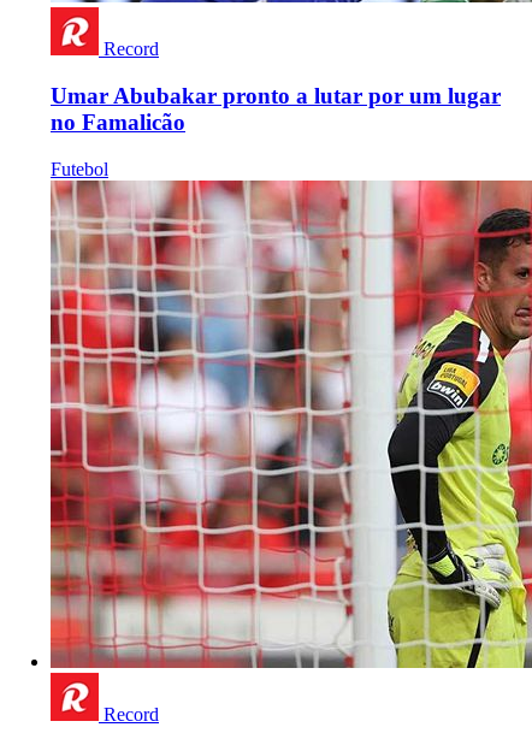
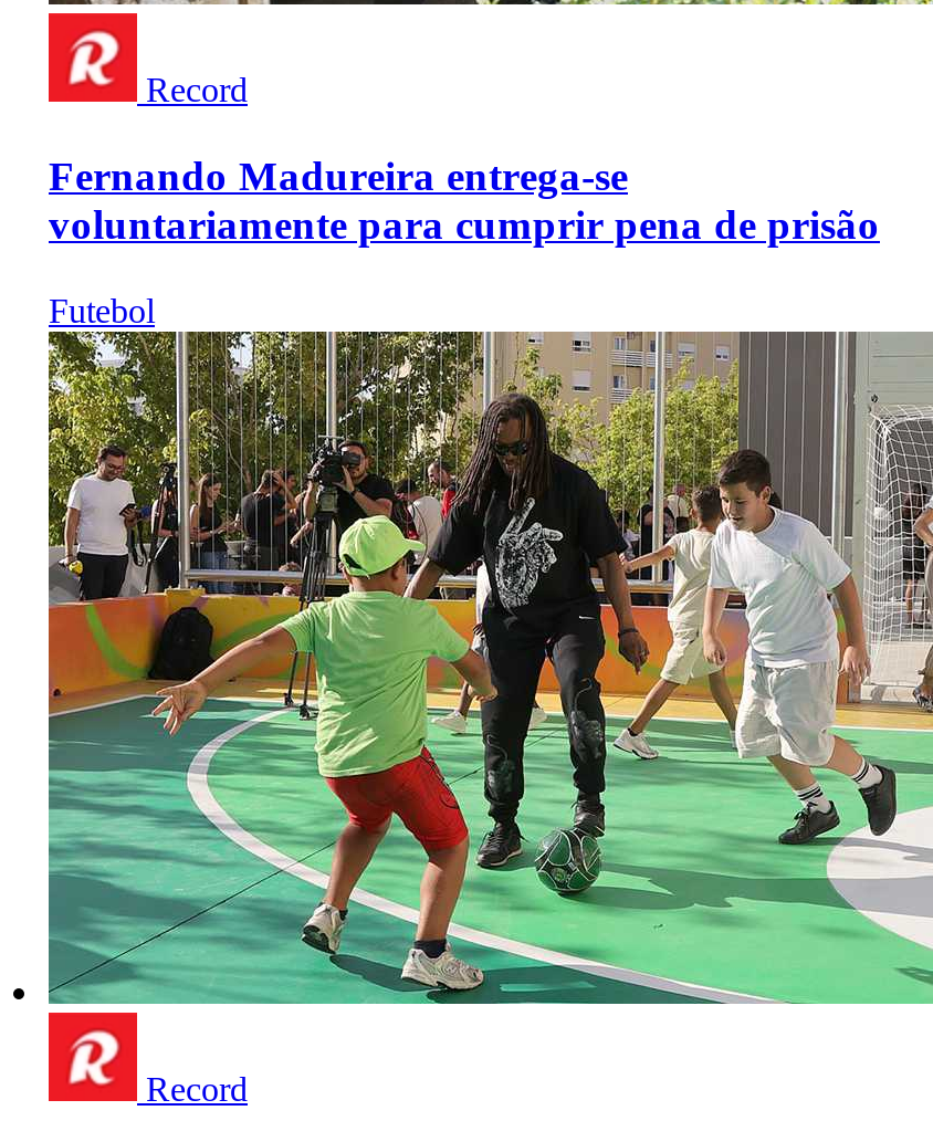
[51,83,501,135] Umar Abubakar pronto a lutar por um lugar | no Famalicão -> [49,152,880,247] Fernando Madureira entrega-se | voluntariamente para cumprir pena de prisão
[49,179,528,669] [image] -> [46,329,926,1006] [image]

